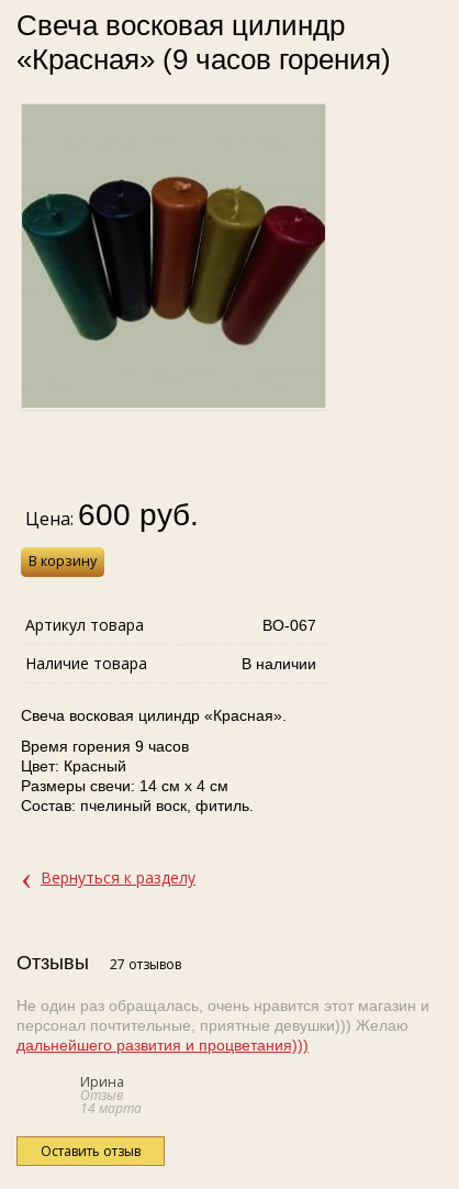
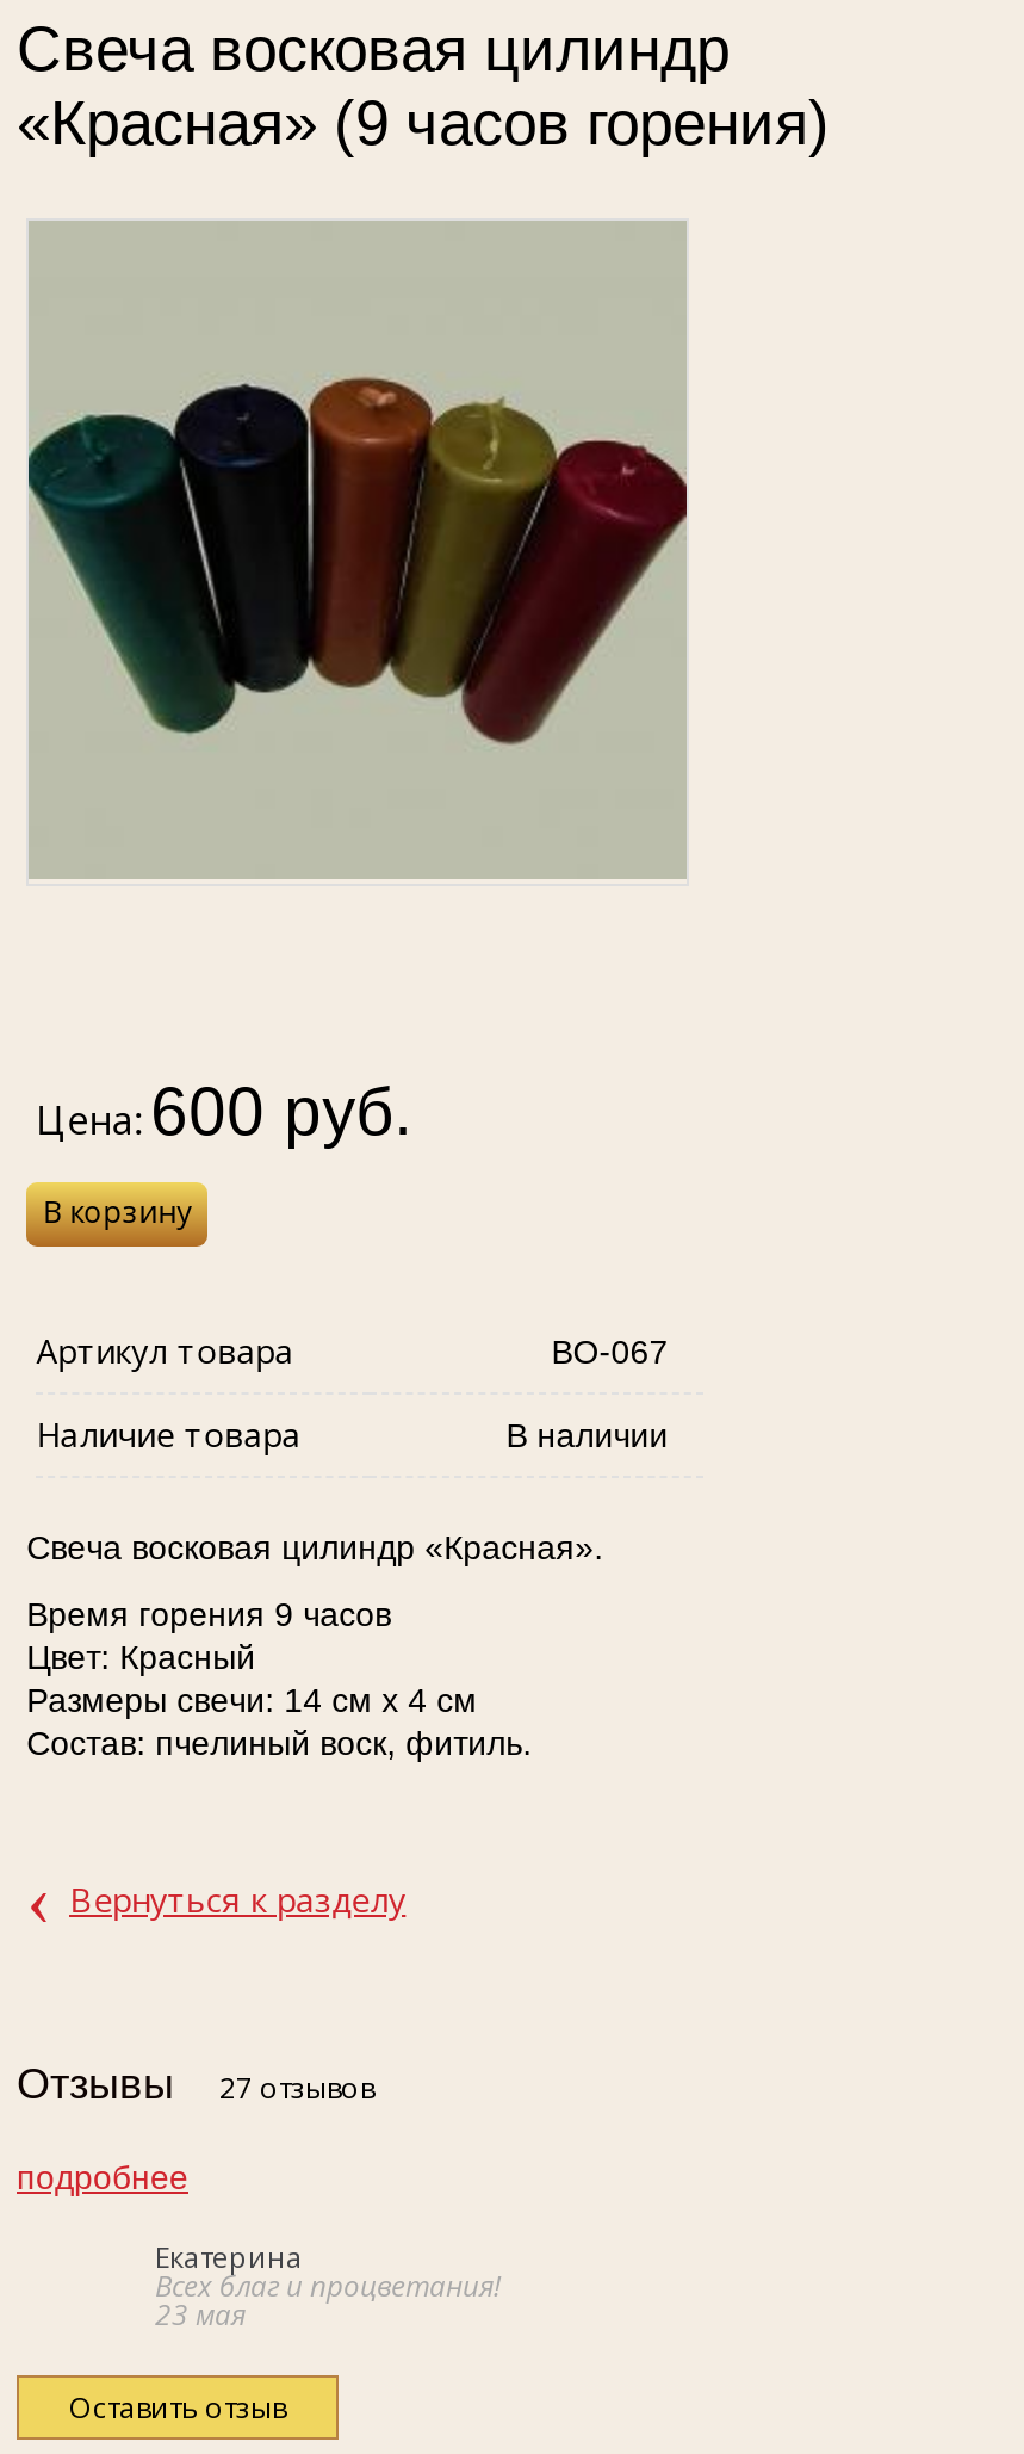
[16,997,429,1054] Не один раз обращалась, очень нравится этот магазин и | персонал почтительные, приятные девушки))) Желаю | дальнейшего развития и процветания))) -> [17,2159,188,2197] подробнее
[80,1073,148,1118] Ирина | Отзыв | 14 марта -> [155,2237,501,2335] Екатерина | Всех благ и процветания! | 23 мая

